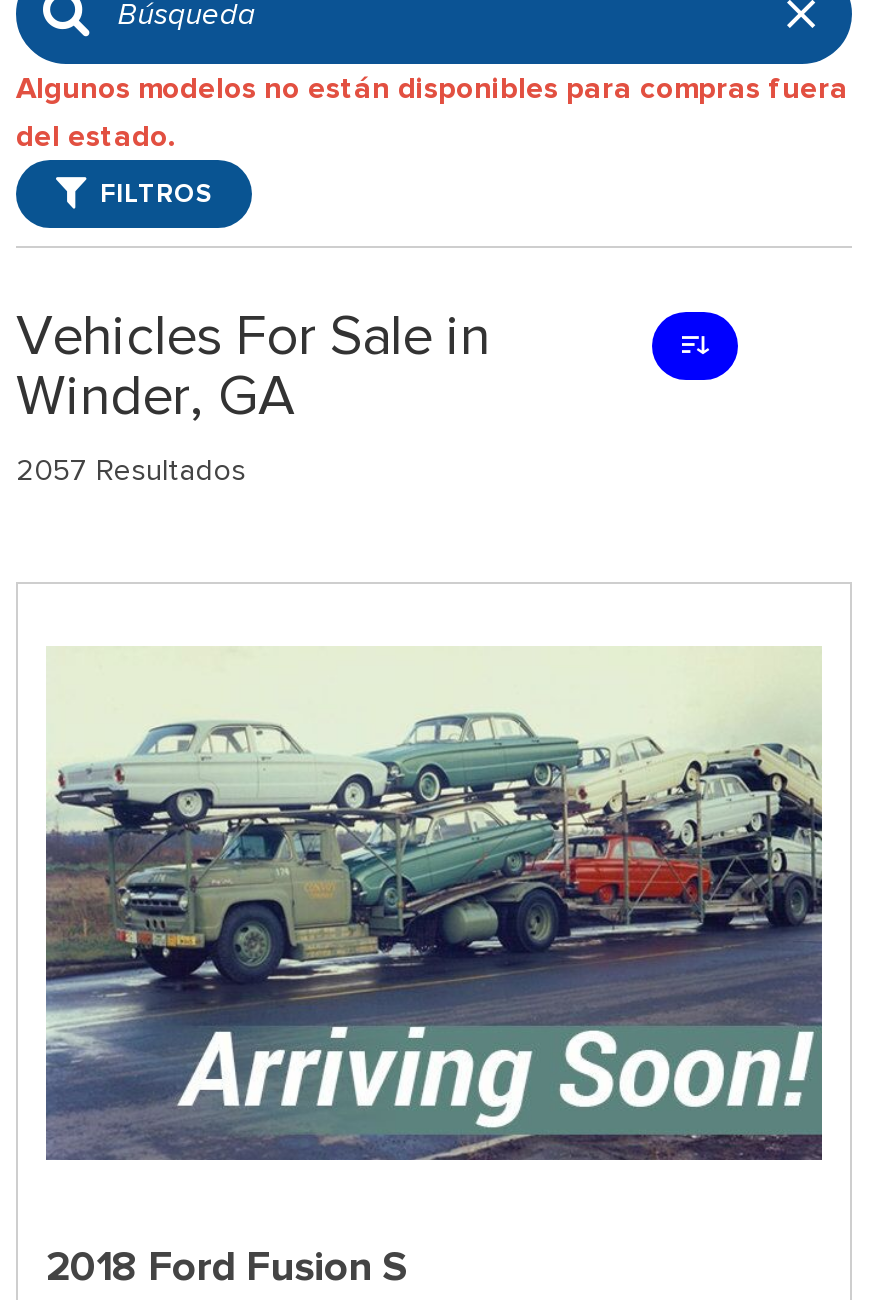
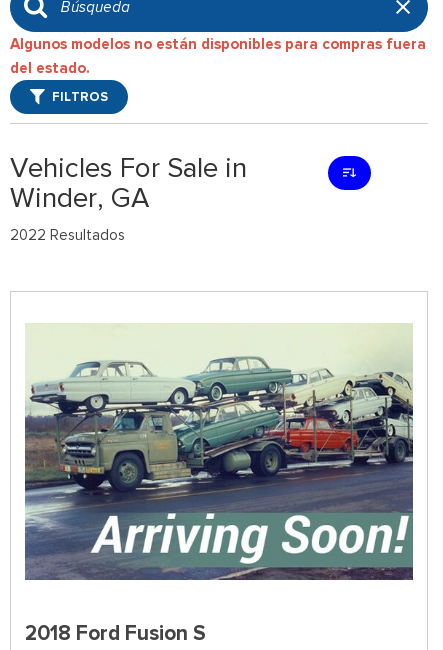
[16,452,246,488] 2057 Resultados -> [10,226,125,244] 2022 Resultados

